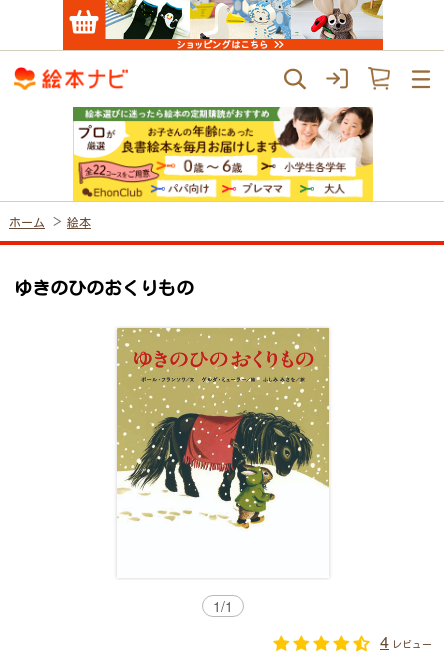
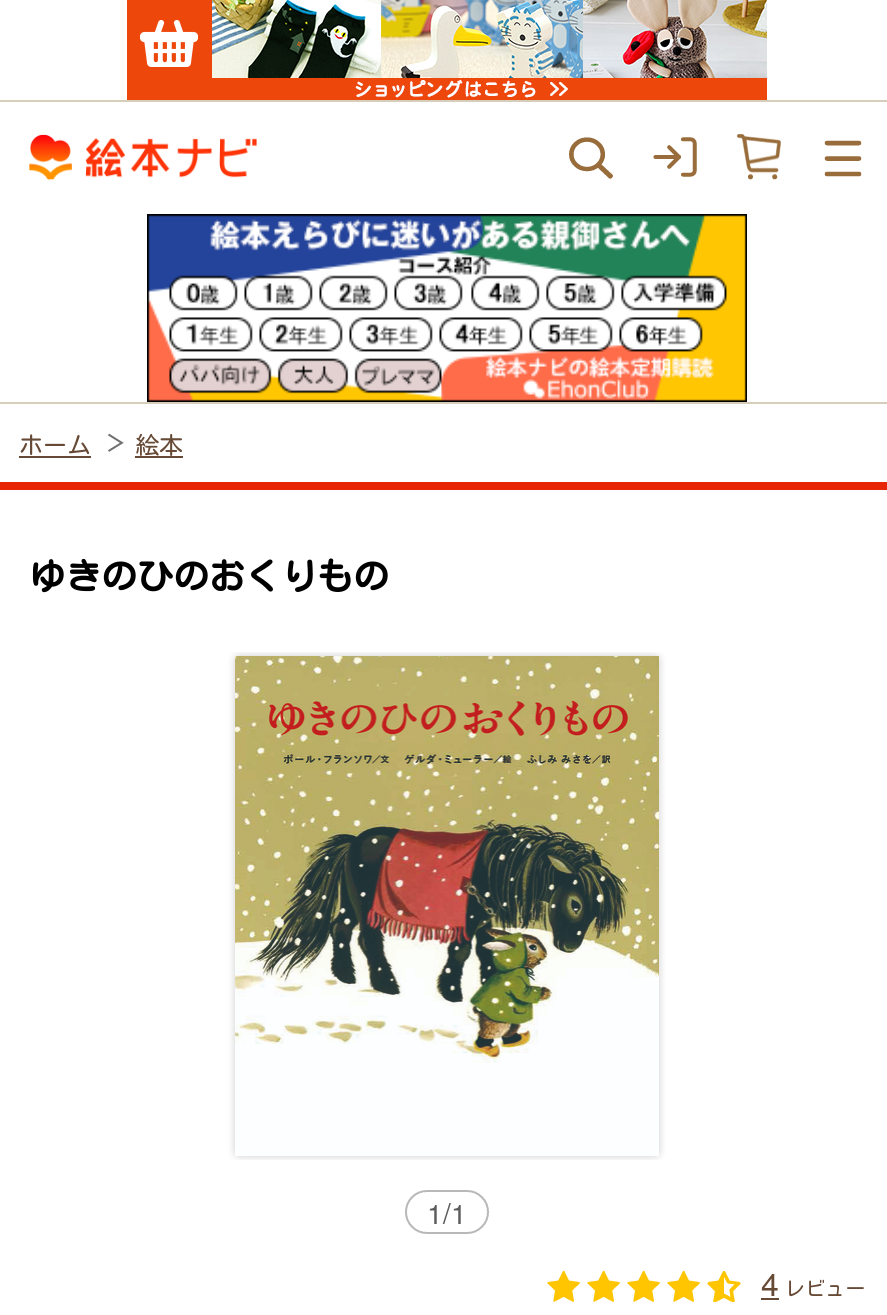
[72,106,374,202] [image] -> [145,212,749,404] [image]

